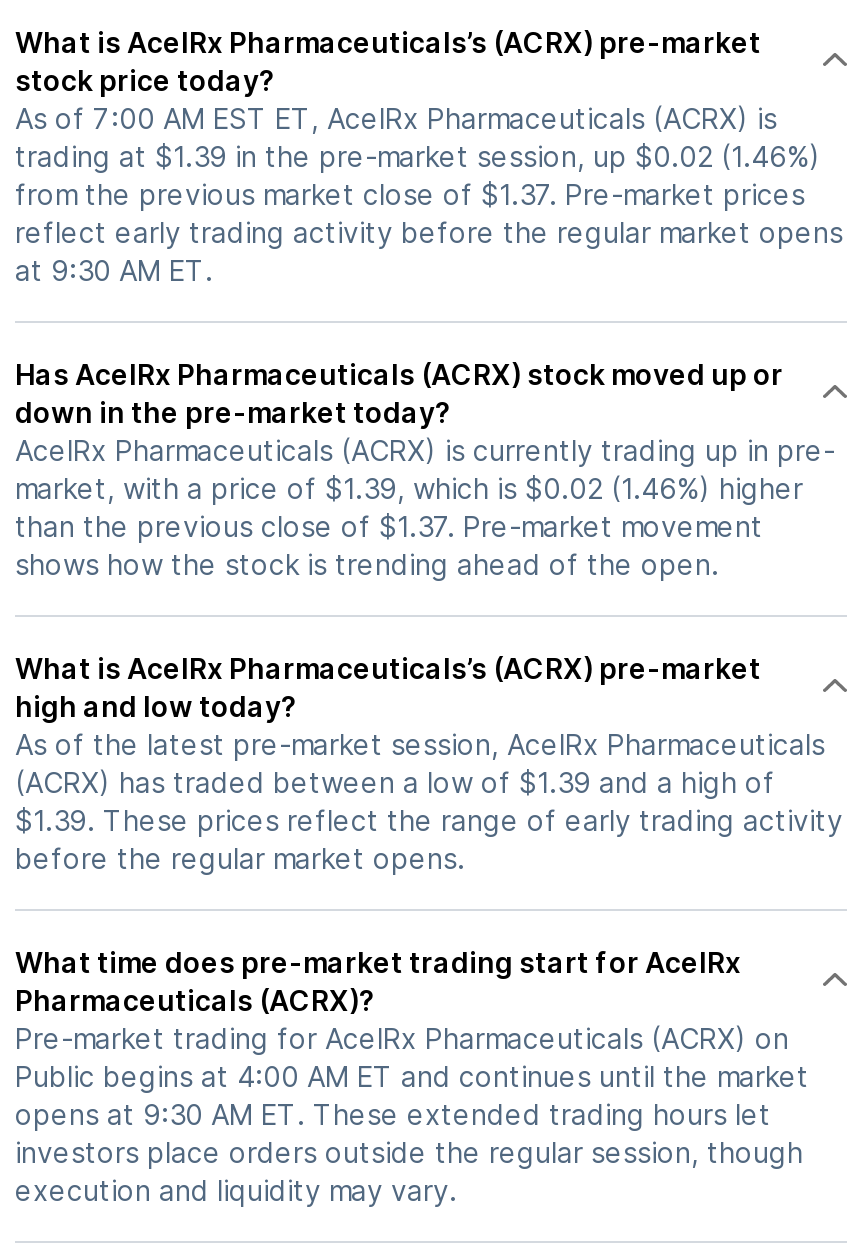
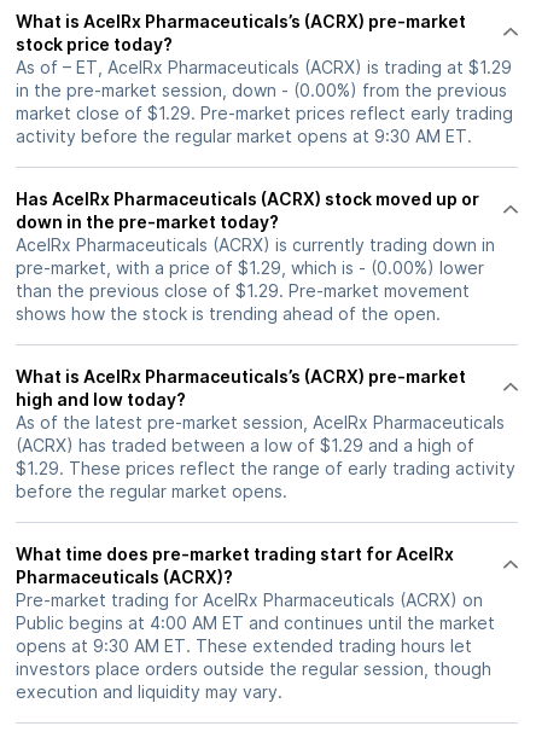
[15,101,843,287] As of 7:00 AM EST ET, AcelRx Pharmaceuticals (ACRX) is | trading at $1.39 in the pre-market session, up $0.02 (1.46%) | from the previous market close of $1.37. Pre-market prices | reflect early trading activity before the regular market opens | at 9:30 AM ET. -> [16,57,513,146] As of – ET, AcelRx Pharmaceuticals (ACRX) is trading at $1.29 | in the pre-market session, down - (0.00%) from the previous | market close of $1.29. Pre-market prices reflect early trading | activity before the regular market opens at 9:30 AM ET.
[15,433,835,543] AcelRx Pharmaceuticals (ACRX) is currently trading up in pre- | market, with a price of $1.39, which is $0.02 (1.46%) higher | than the previous close of $1.37. Pre-market movement -> [16,234,495,301] AcelRx Pharmaceuticals (ACRX) is currently trading down in | pre-market, with a price of $1.29, which is - (0.00%) lower | than the previous close of $1.29. Pre-market movement
[15,765,775,799] (ACRX) has traded between a low of $1.39 and a high of -> [16,435,474,455] (ACRX) has traded between a low of $1.29 and a high of
[15,803,843,837] $1.39. These prices reflect the range of early trading activity -> [16,458,515,478] $1.29. These prices reflect the range of early trading activity

